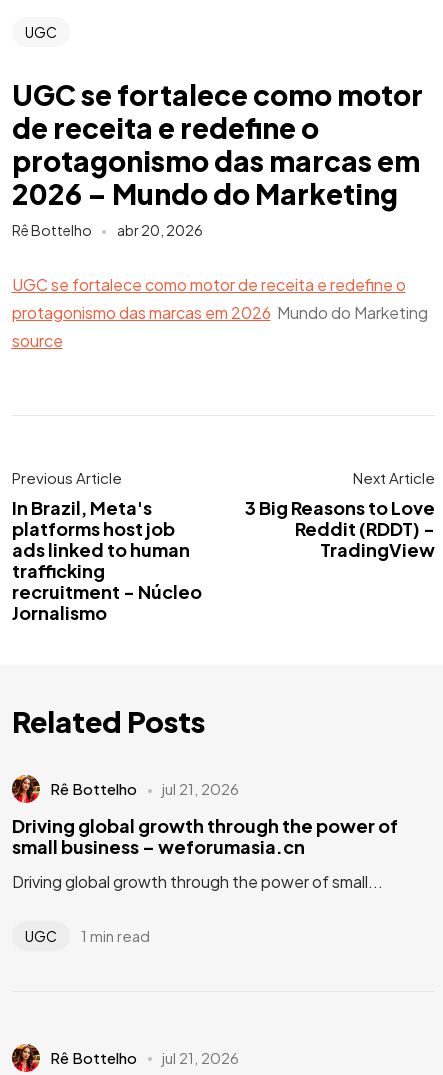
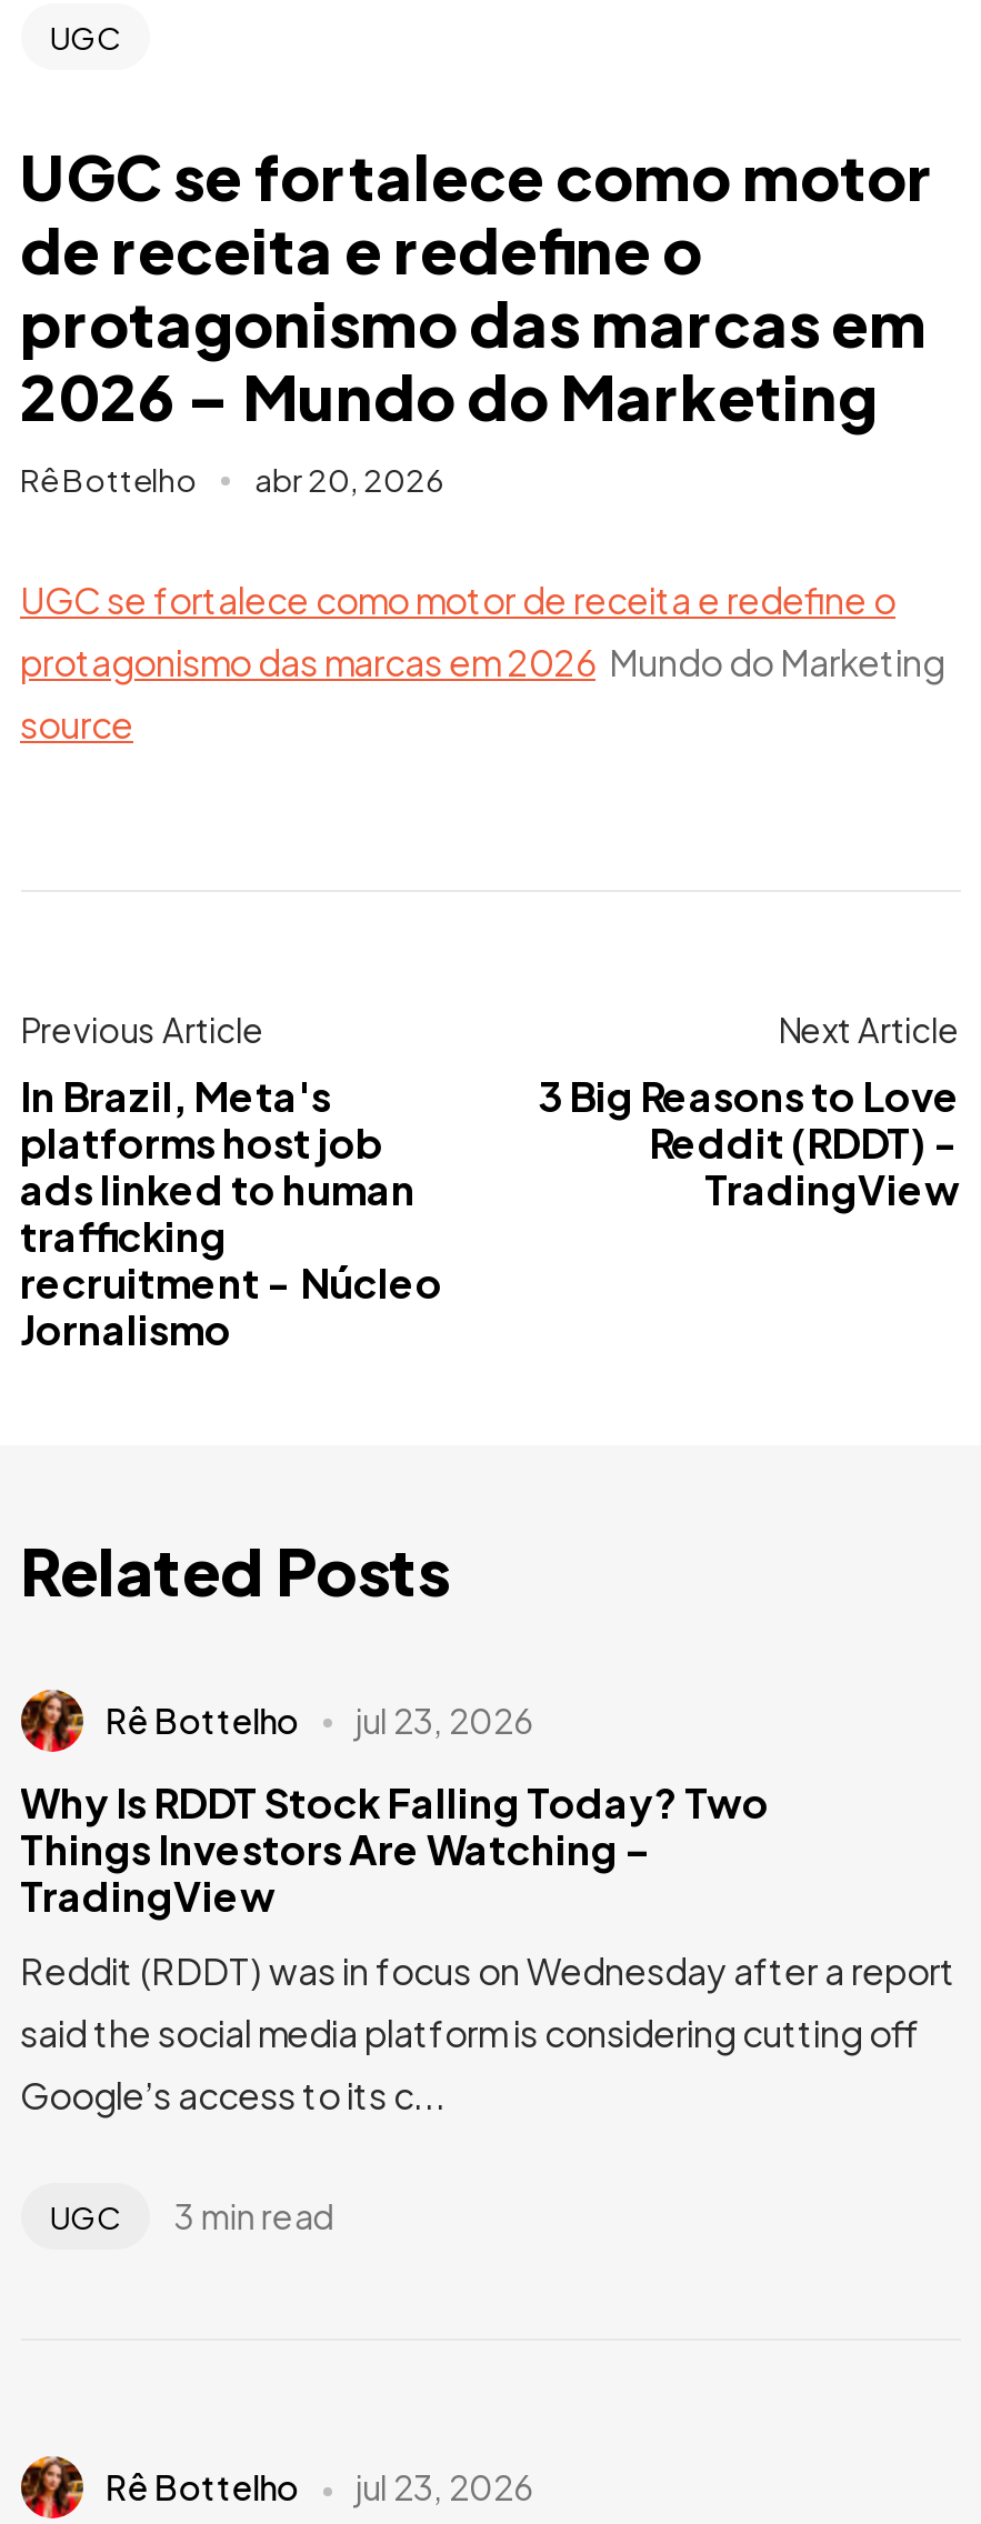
[50,779,239,798] Rê Bottelho jul 21, 2026 -> [106,1697,533,1739] Rê Bottelho jul 23, 2026
[11,814,397,858] Driving global growth through the power of | small business – weforumasia.cn -> [20,1775,769,1919] Why Is RDDT Stock Falling Today? Two | Things Investors Are Watching – | TradingView
[11,871,382,892] Driving global growth through the power of small... -> [20,1947,955,2119] Reddit (RDDT) was in focus on Wednesday after a report | said the social media platform is considering cutting off | Google’s access to its c...
[25,926,150,945] UGC 1 min read -> [50,2194,334,2236] UGC 3 min read
[50,1048,239,1067] Rê Bottelho jul 21, 2026 -> [106,2465,533,2507] Rê Bottelho jul 23, 2026

